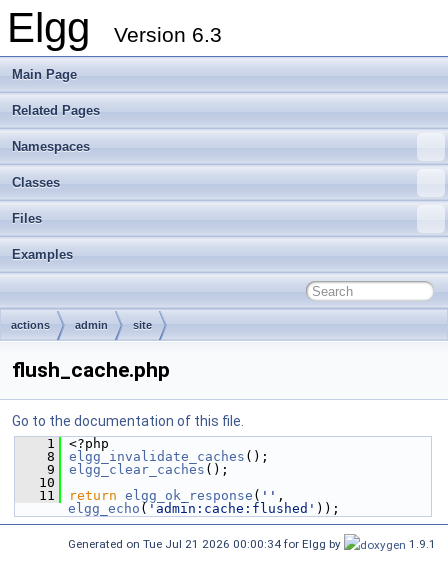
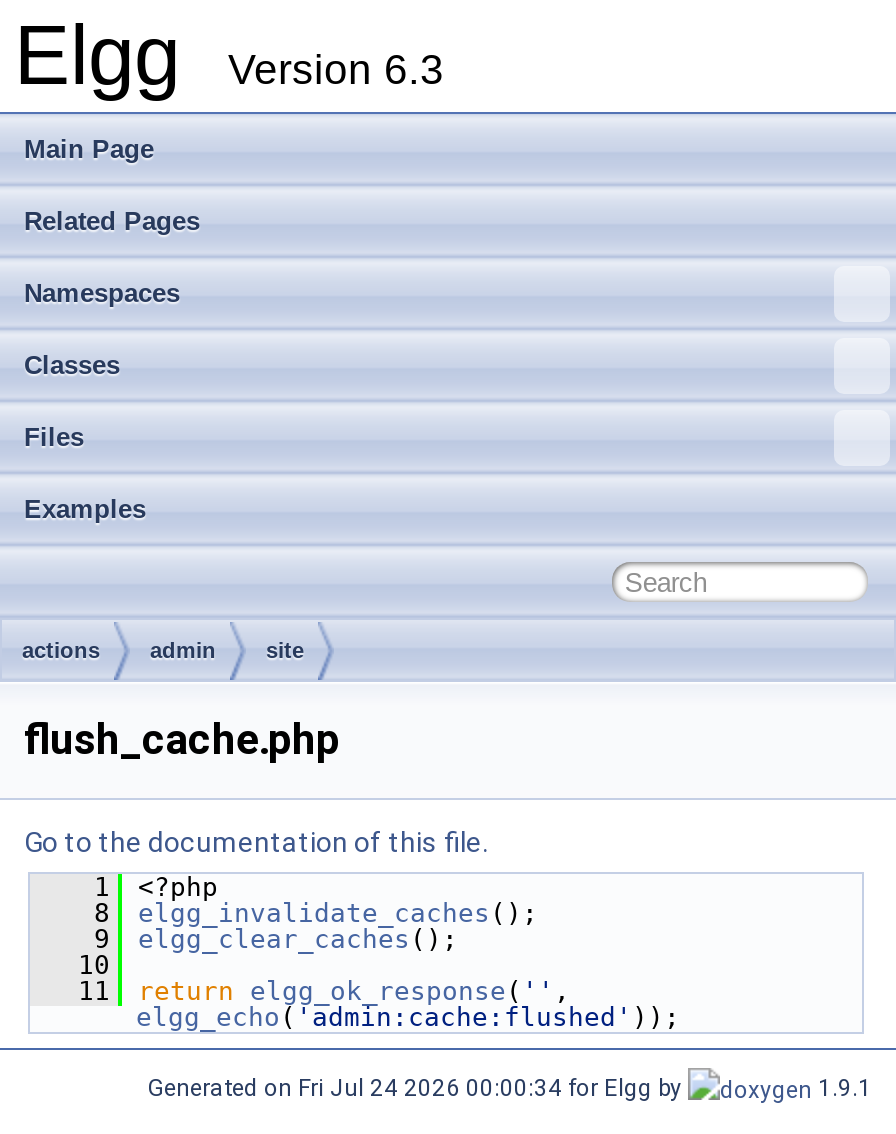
[68,537,344,551] Generated on Tue Jul 21 2026 00:00:34 for Elgg by -> [148,1074,688,1102] Generated on Fri Jul 24 2026 00:00:34 for Elgg by

